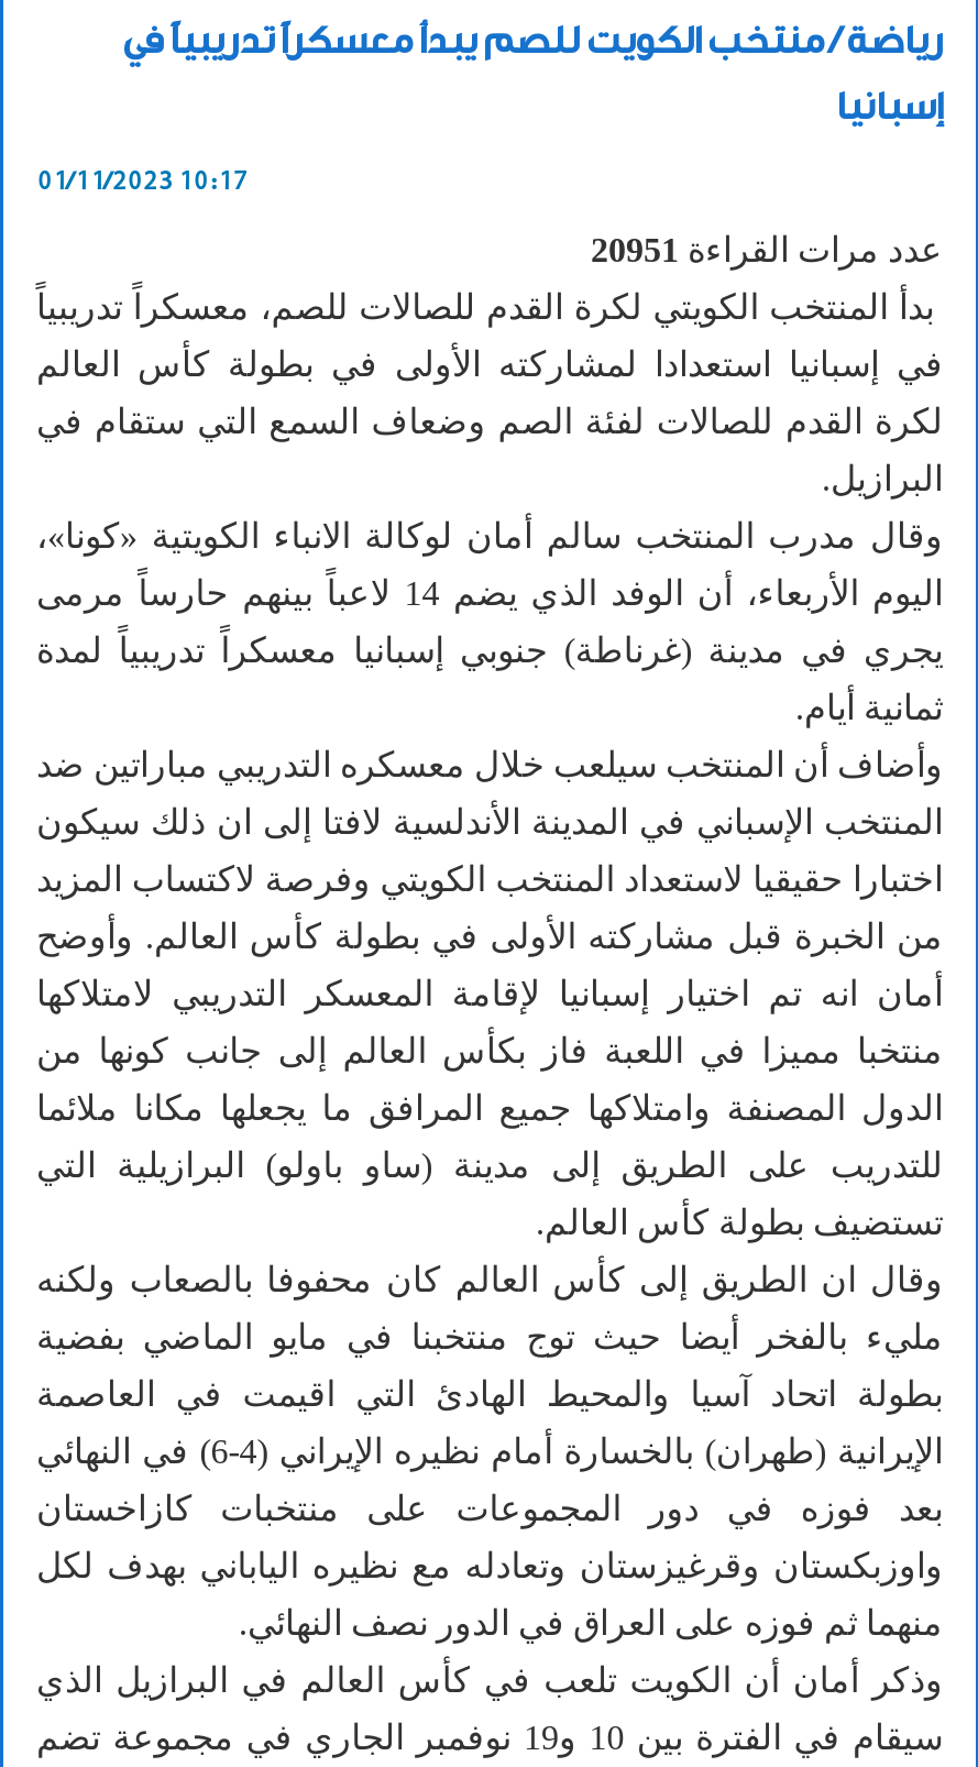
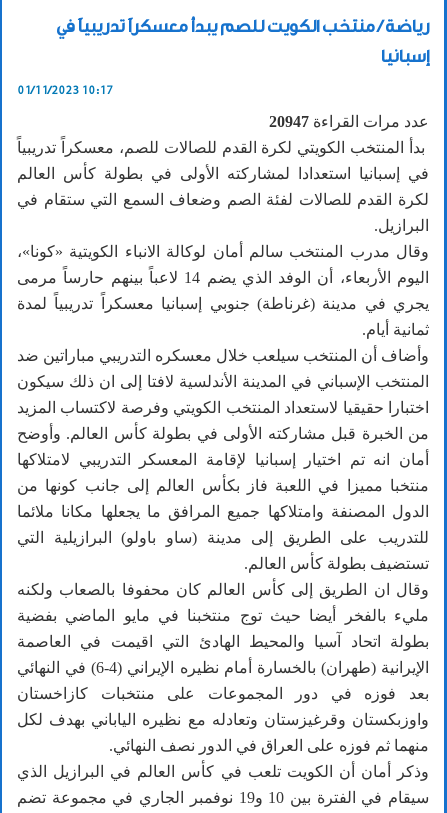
[591,230,943,268] عدد مرات القراءة 20951 -> [269,113,429,130] عدد مرات القراءة 20947

